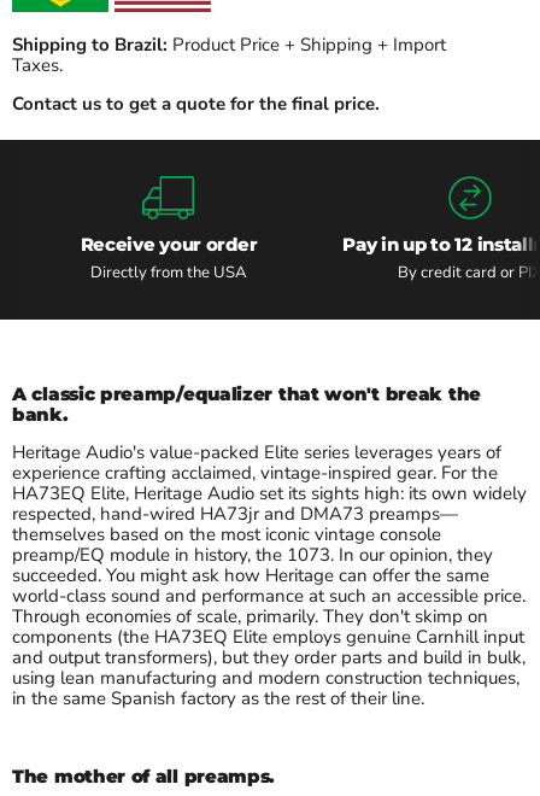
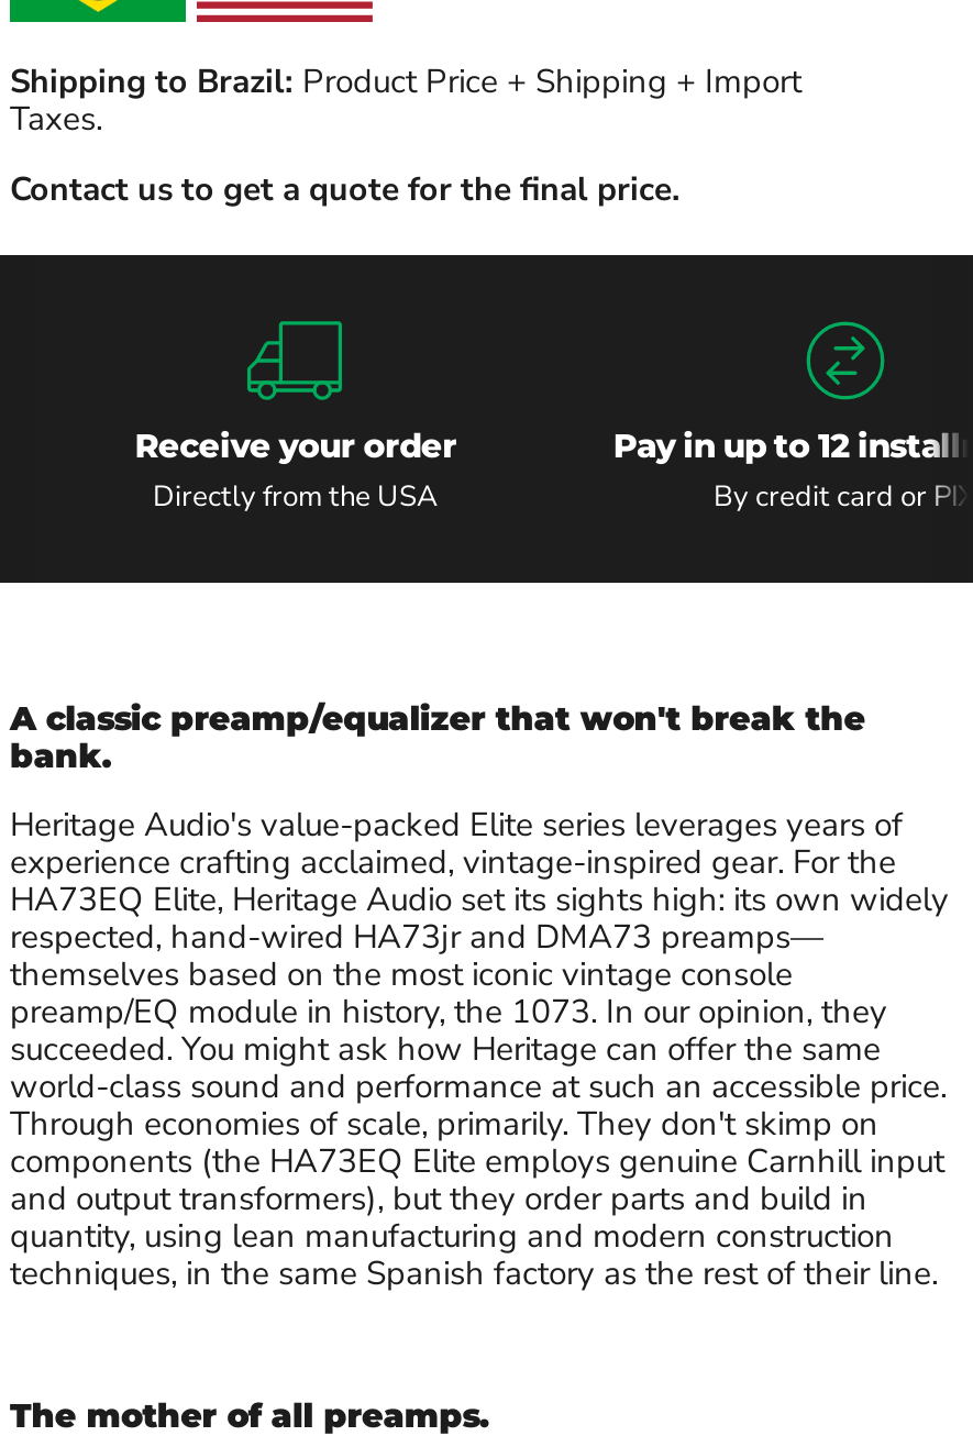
[12,645,526,710] and output transformers), but they order parts and build in bulk, | using lean manufacturing and modern construction techniques, | in the same Spanish factory as the rest of their line. -> [10,1176,938,1295] and output transformers), but they order parts and build in | quantity, using lean manufacturing and modern construction | techniques, in the same Spanish factory as the rest of their line.

